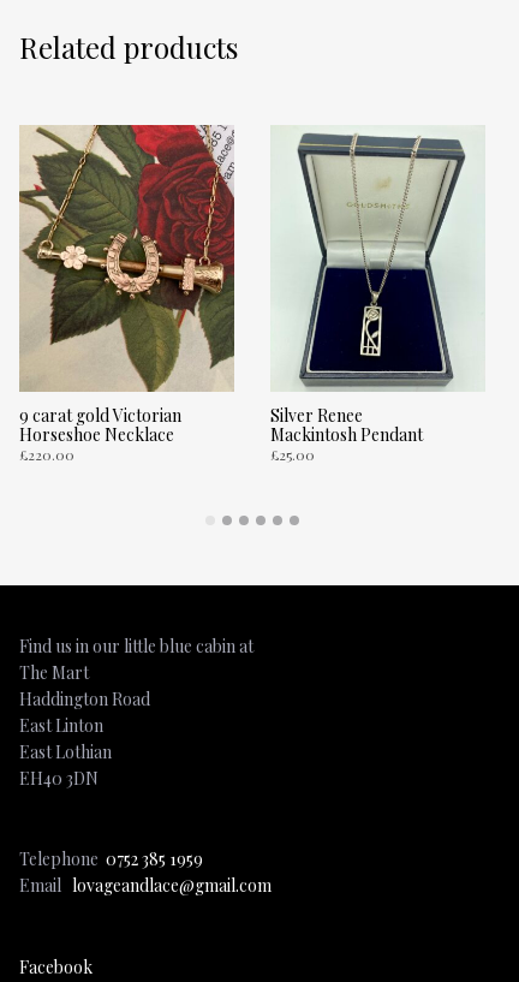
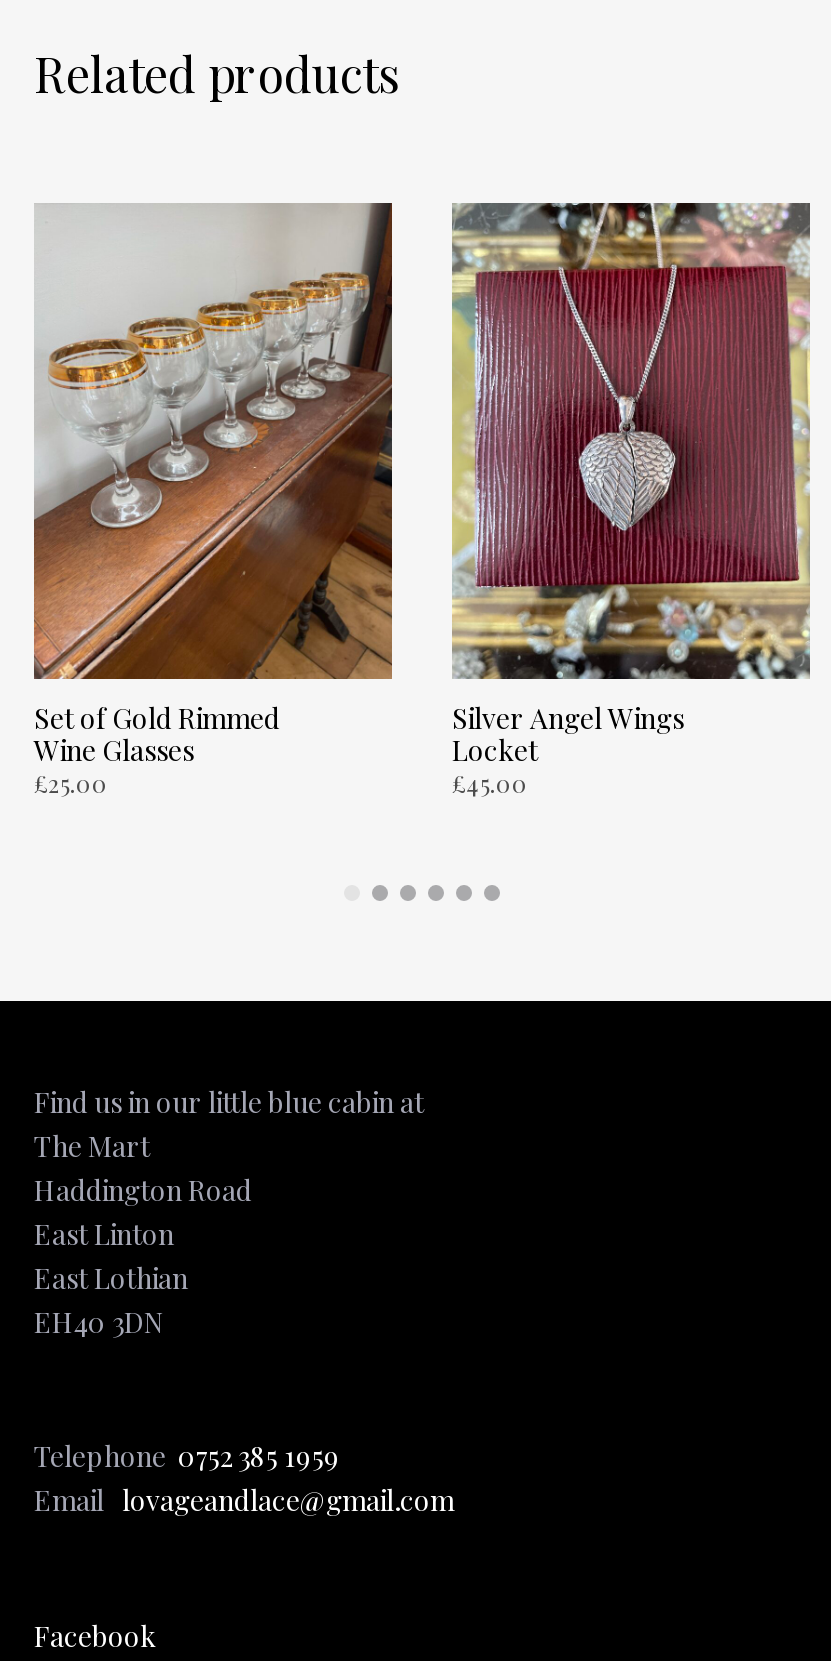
[19,124,234,464] [image] | 9 carat gold Victorian | Horseshoe Necklace | £220.00 -> [34,201,394,799] [image] | Set of Gold Rimmed | Wine Glasses | £25.00
[270,125,484,464] [image] | Silver Renee | Mackintosh Pendant | £25.00 -> [452,201,812,799] [image] | Silver Angel Wings | Locket | £45.00

